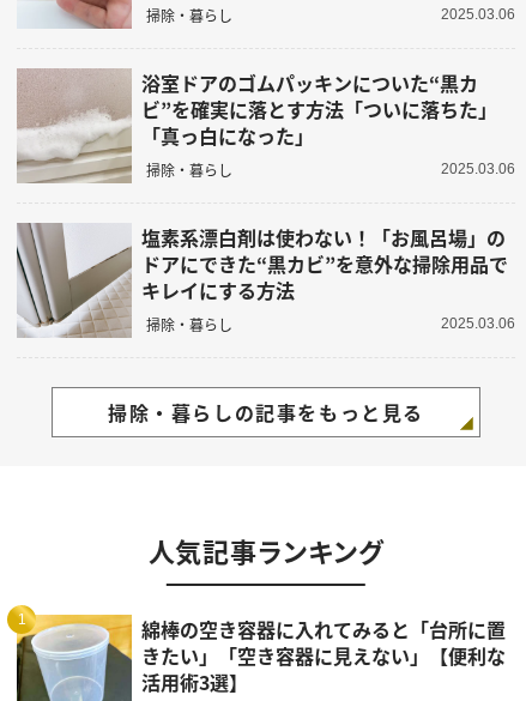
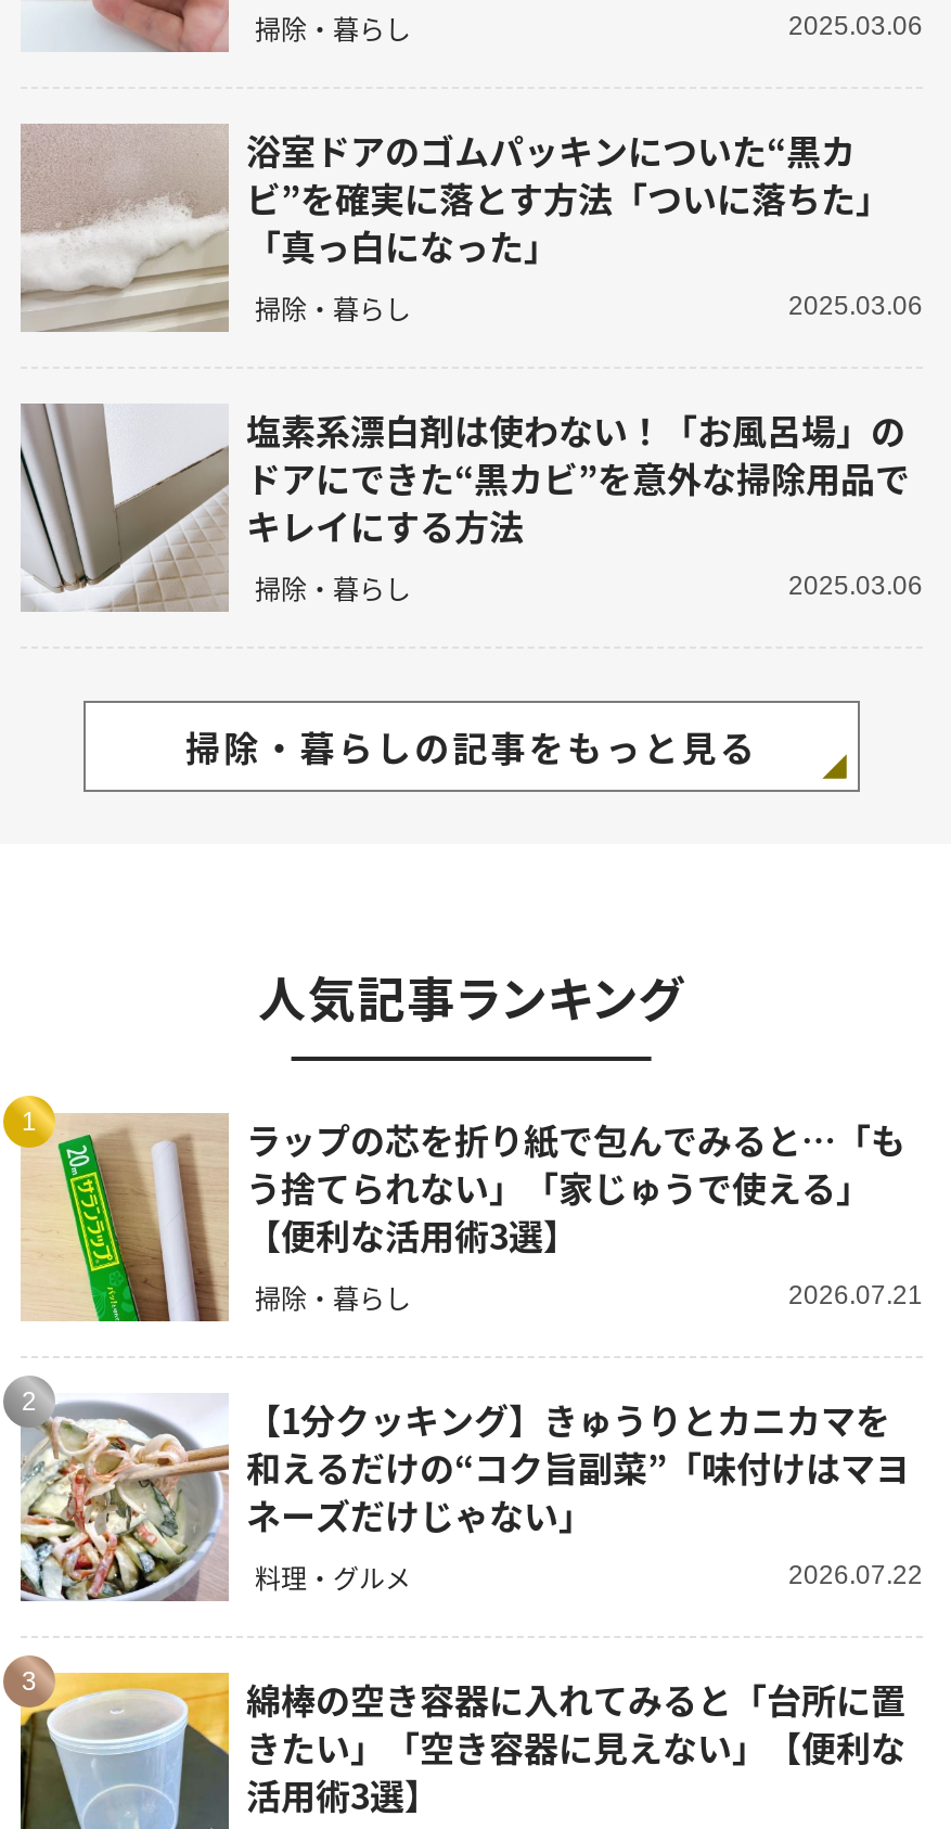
none -> [18,1387,923,1603] [image] | 2 | 【1分クッキング】きゅうりとカニカマを | 和えるだけの“コク旨副菜”「味付けはマヨ | ネーズだけじゃない」 | 料理・グルメ | 2026.07.22
none -> [21,1112,923,1352] [image] | ラップの芯を折り紙で包んでみると…「も | う捨てられない」「家じゅうで使える」 | 【便利な活用術3選】 | 掃除・暮らし | 2026.07.21
none -> [22,1667,37,1698] 3

